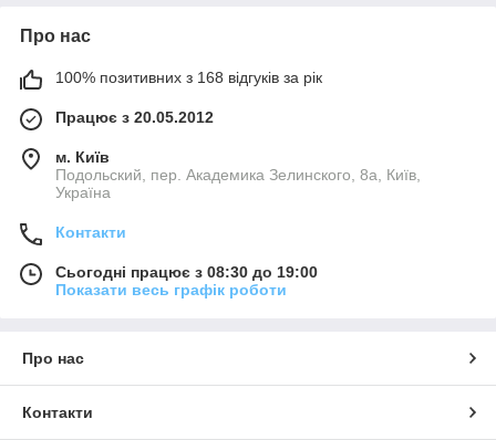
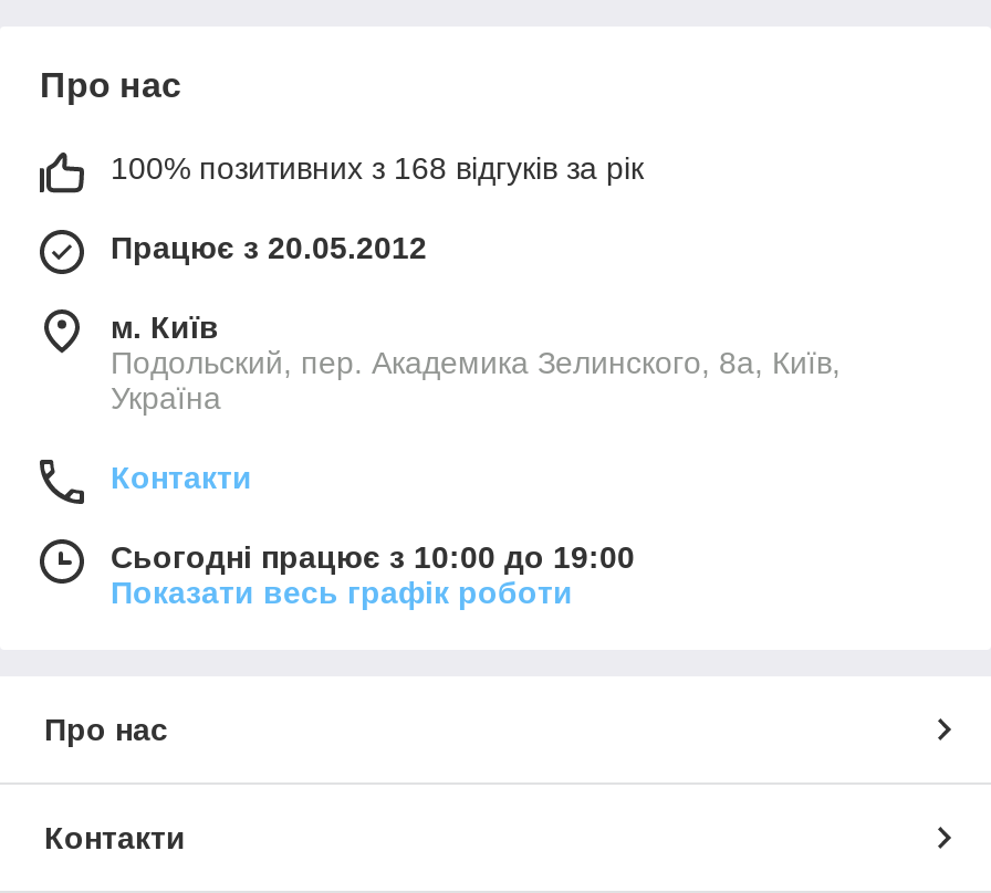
[55,264,318,281] Сьогодні працює з 08:30 до 19:00 -> [111,540,635,576] Сьогодні працює з 10:00 до 19:00

